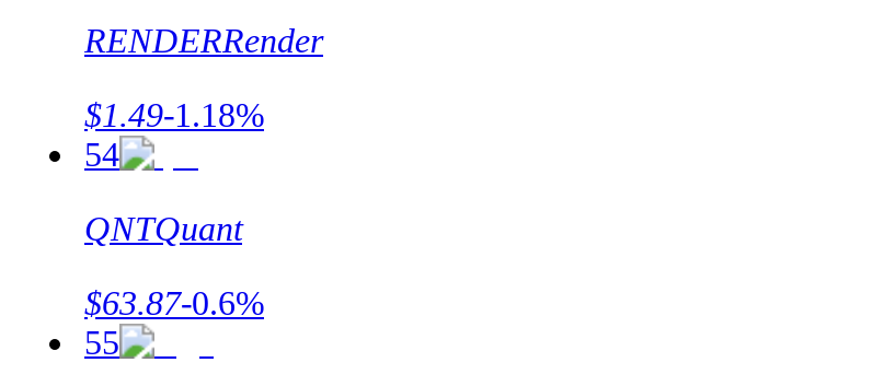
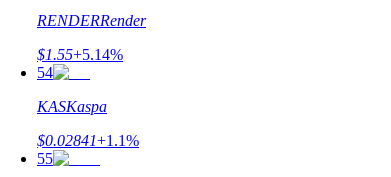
[84,95,264,132] $1.49-1.18% -> [37,45,123,62] $1.55+5.14%
[84,209,242,246] QNTQuant -> [37,97,107,114] KASKaspa
[84,283,264,320] $63.87-0.6% -> [37,131,139,148] $0.02841 + 1.1%

